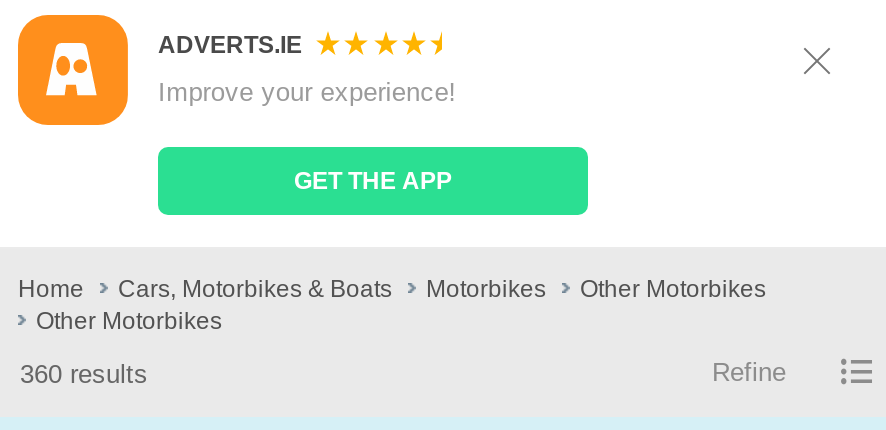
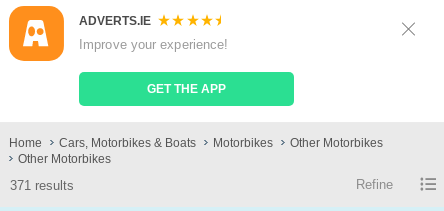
[20,359,148,389] 360 results -> [10,178,74,193] 371 results

